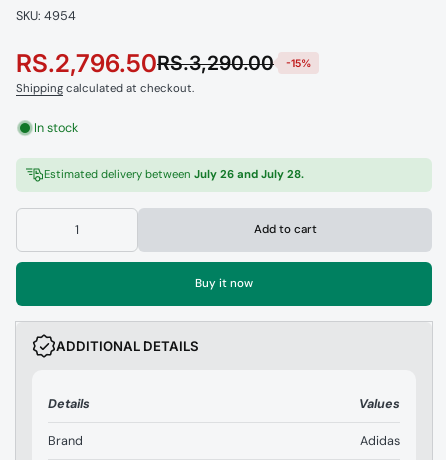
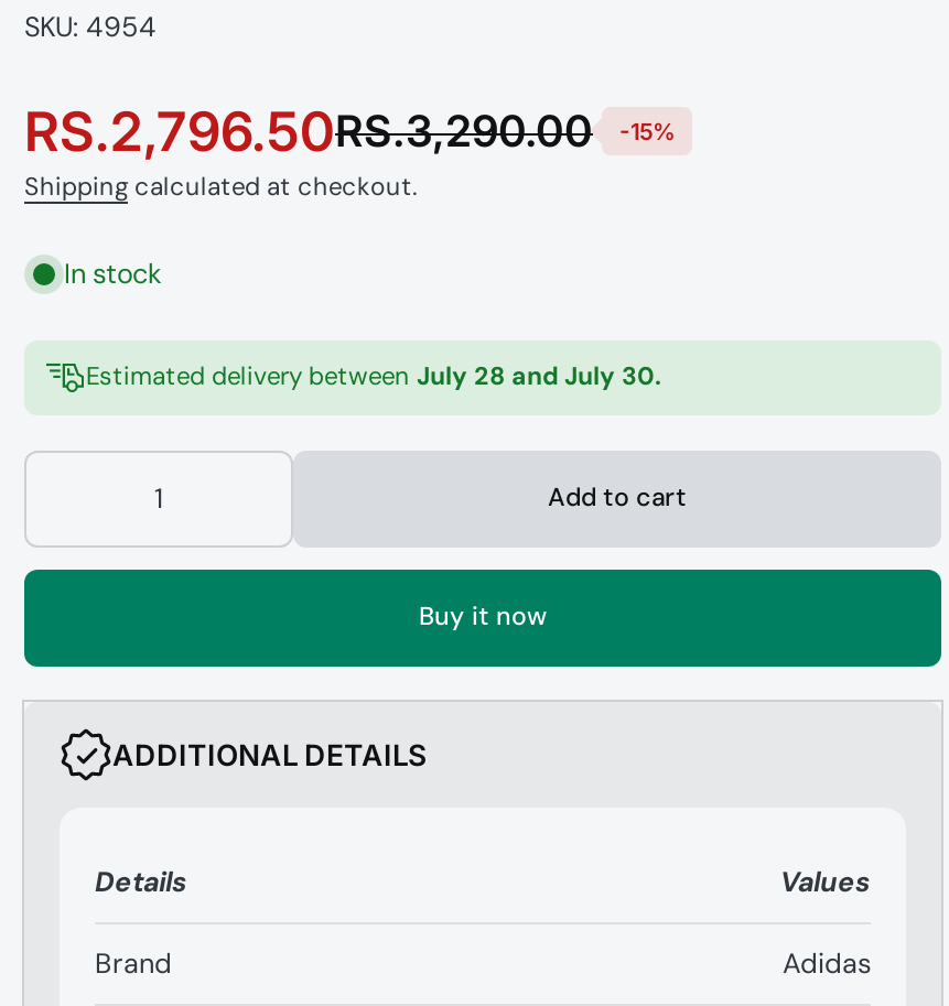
[44,167,304,182] Estimated delivery between July 26 and July 28. -> [86,360,661,393] Estimated delivery between July 28 and July 30.

